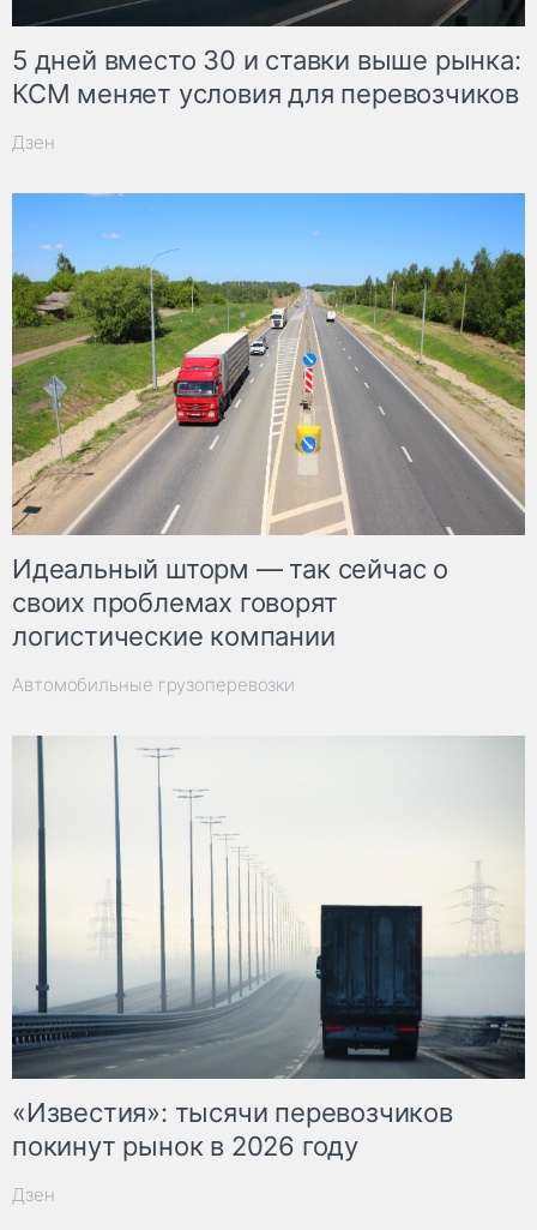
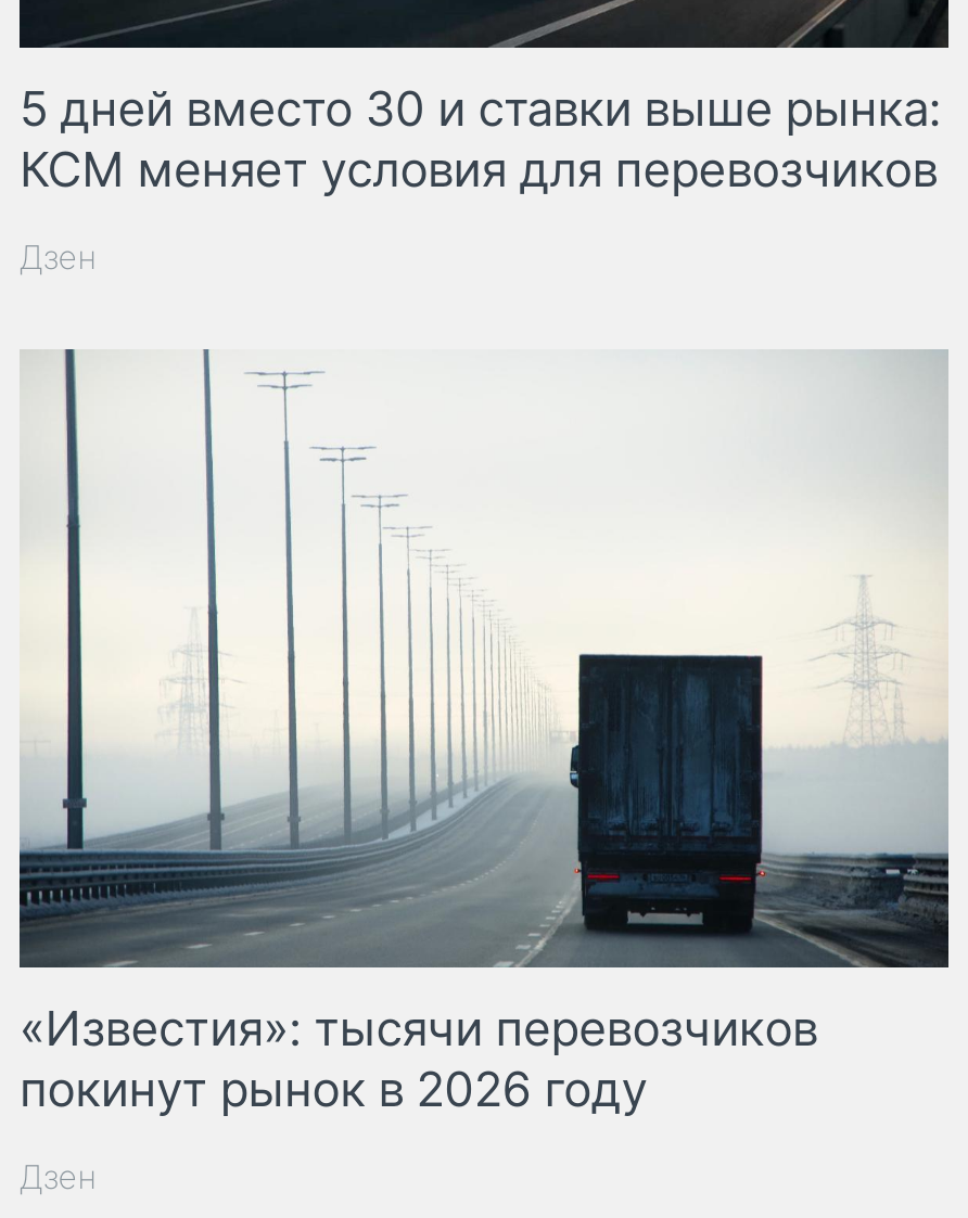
[11,192,526,696] [image] | Идеальный шторм — так сейчас о | своих проблемах говорят | логистические компании | Автомобильные грузоперевозки -> none

